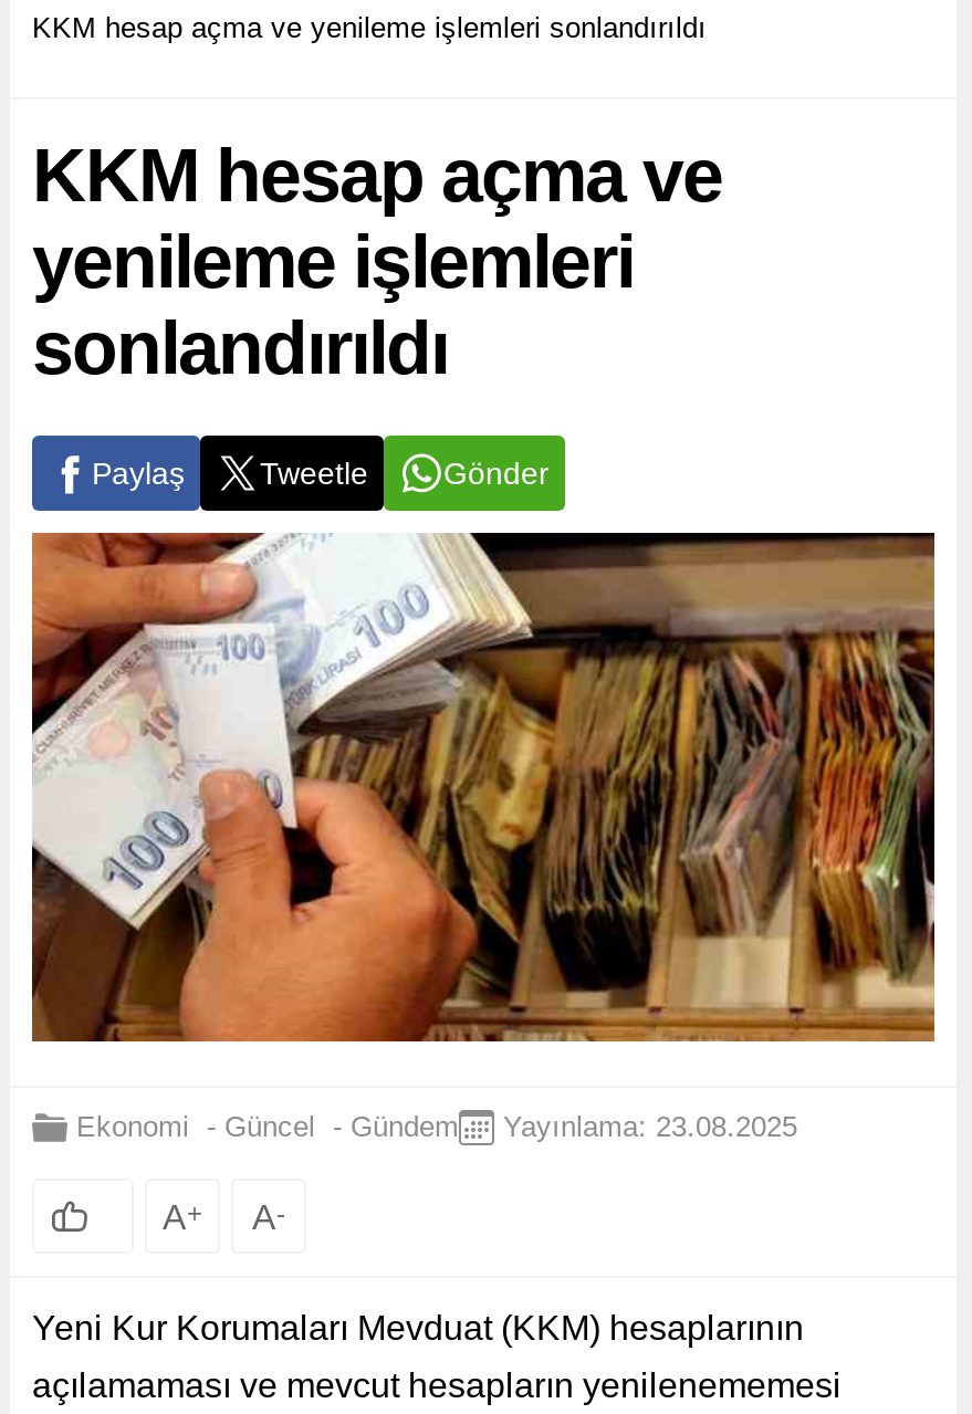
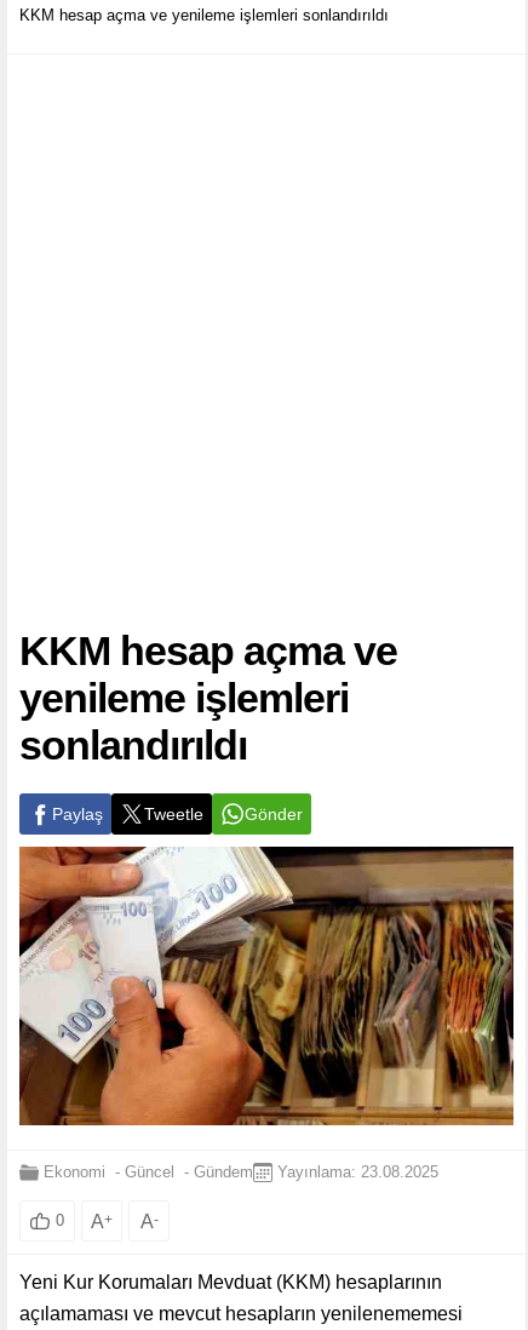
none -> [56,1211,64,1229] 0

